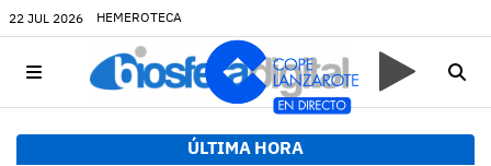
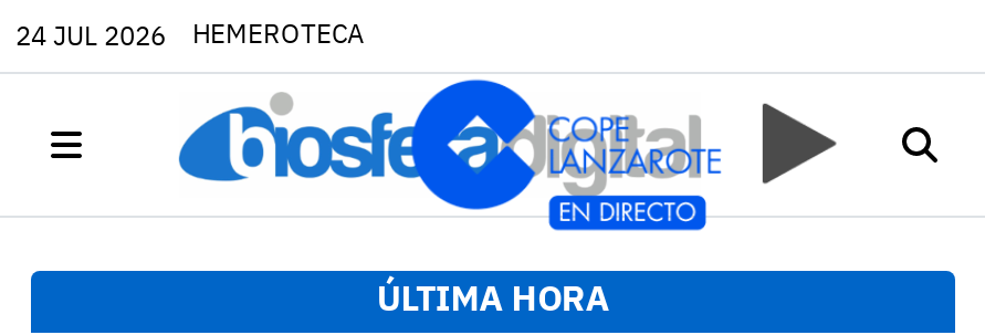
[9,9,182,26] 22 JUL 2026 HEMEROTECA -> [15,17,365,51] 24 JUL 2026 HEMEROTECA

